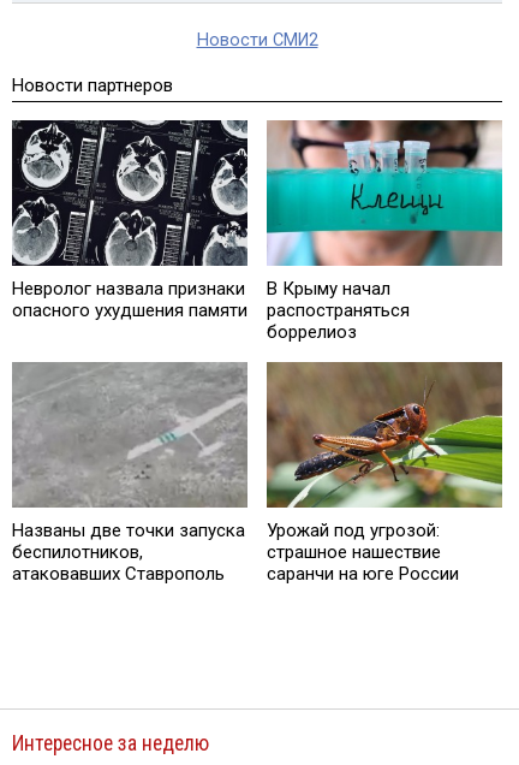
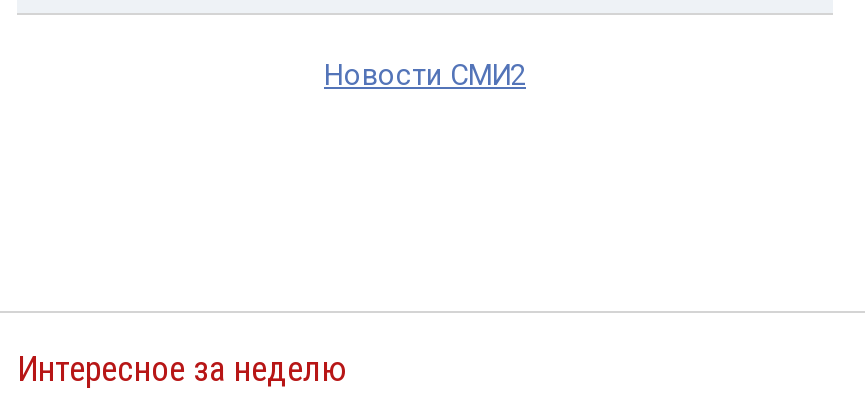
[12,75,173,96] Новости партнеров -> none
[11,119,249,321] [image] | Невролог назвала признаки | опасного ухудшения памяти -> none
[266,119,503,343] [image] | В Крыму начал | распостраняться | боррелиоз -> none
[12,362,249,585] [image] | Названы две точки запуска | беспилотников, | атаковавших Ставрополь -> none
[266,361,503,585] [image] | Урожай под угрозой: | страшное нашествие | саранчи на юге России -> none

